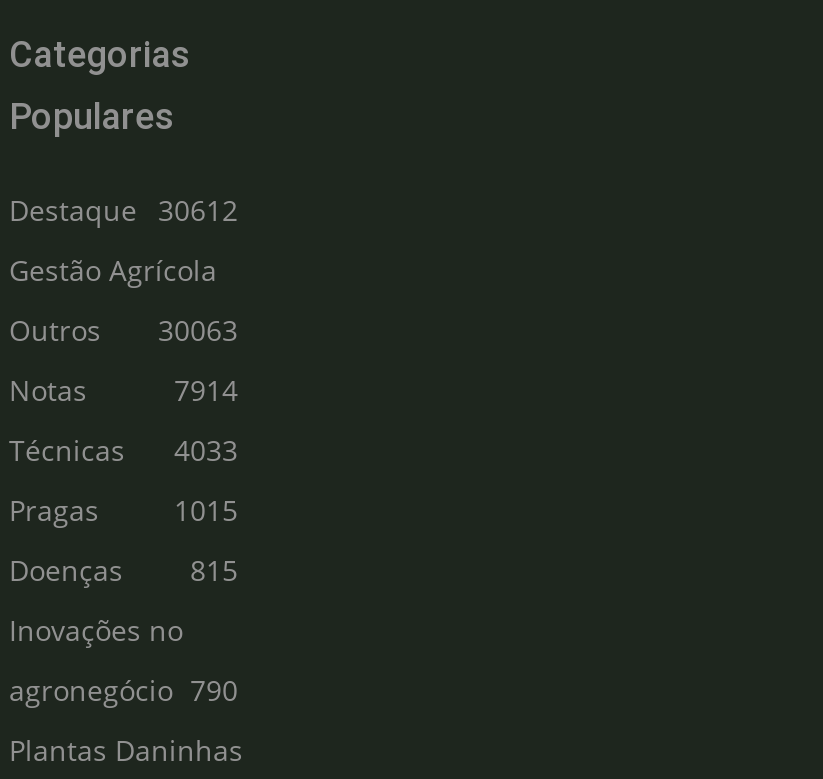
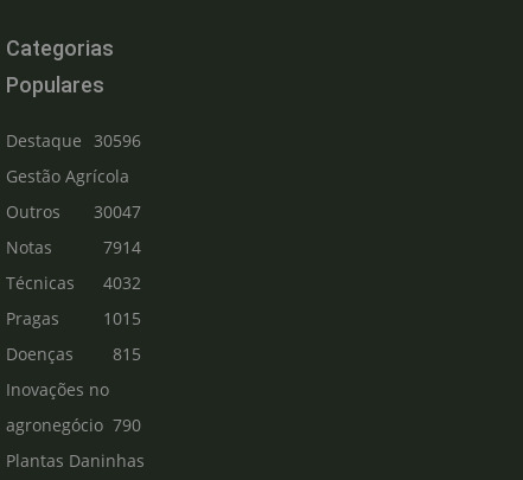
[9,192,238,230] Destaque 30612 -> [6,130,142,152] Destaque 30596
[9,312,238,350] Outros 30063 -> [6,201,142,223] Outros 30047
[9,432,238,470] Técnicas 4033 -> [6,272,142,294] Técnicas 4032

